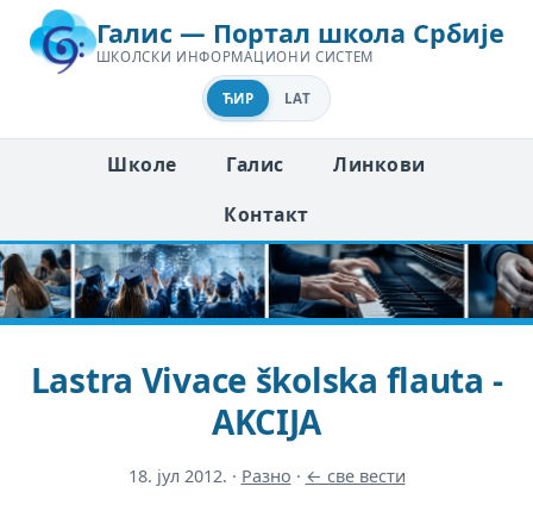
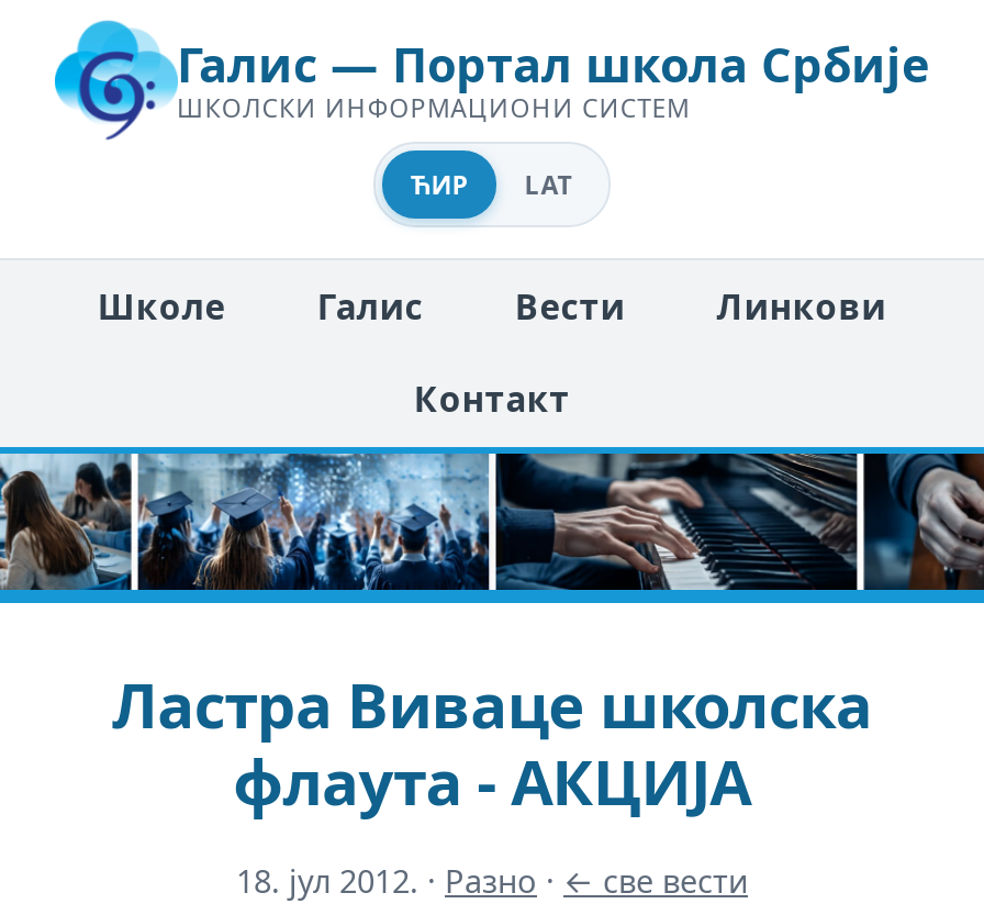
none -> [515,282,625,330] Вести
[31,357,502,444] Lastra Vivace školska flauta - | AKCIJA -> [112,662,872,823] Ластра Виваце школска | флаута - АКЦИЈА

